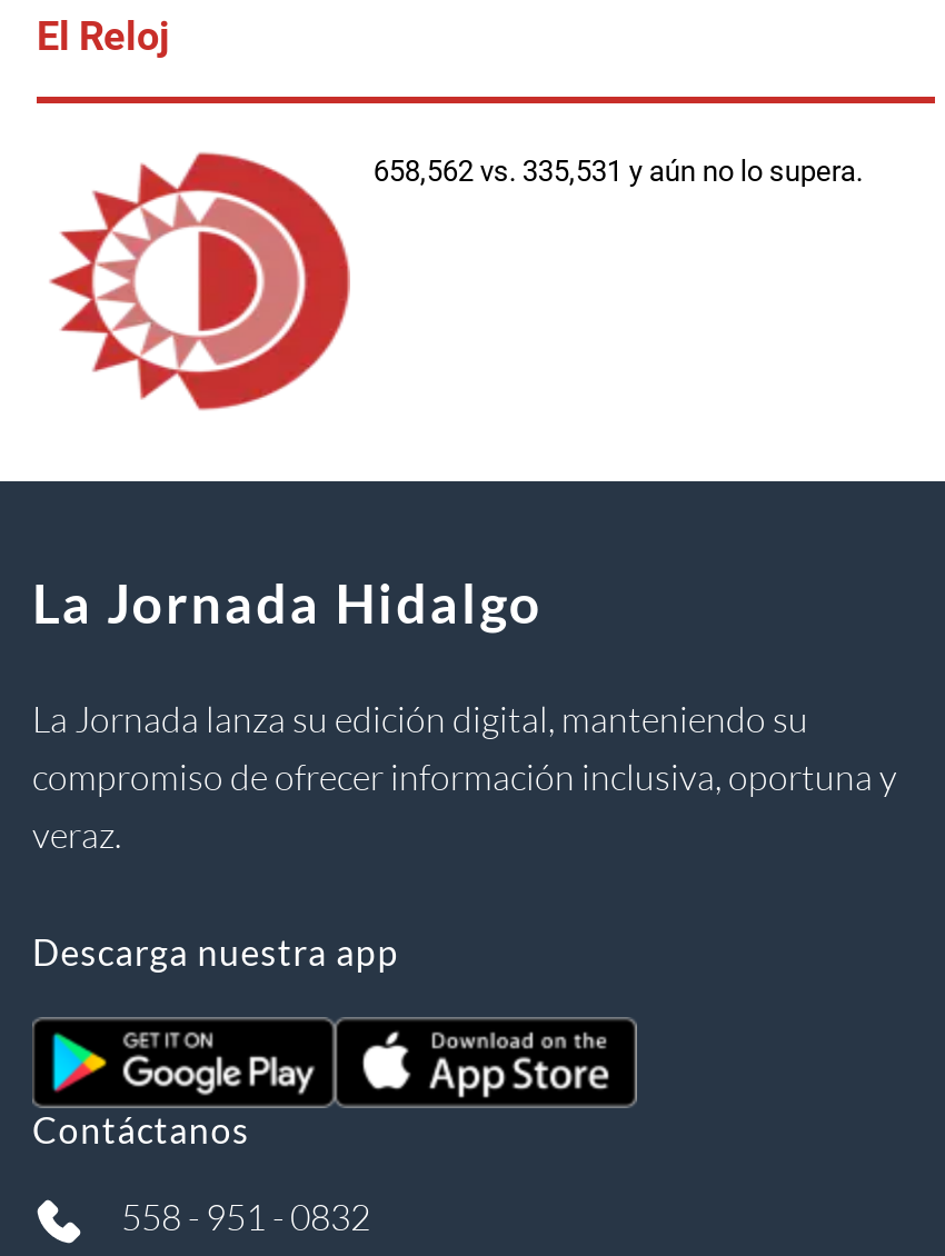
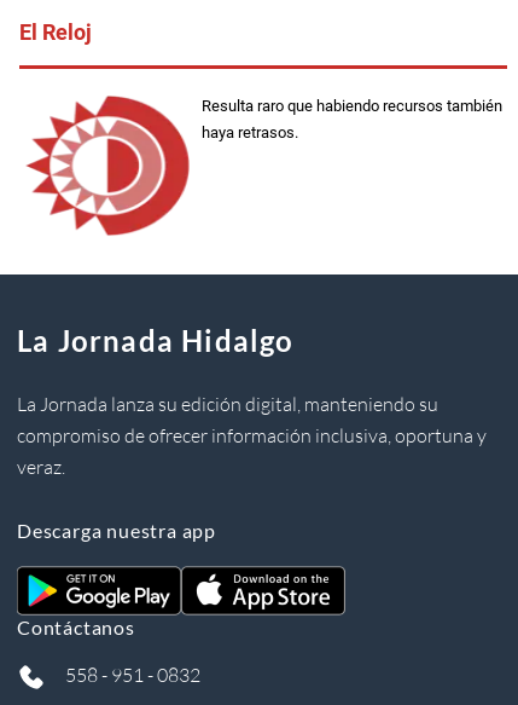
[373,156,863,189] 658,562 vs. 335,531 y aún no lo supera. -> [202,96,503,141] Resulta raro que habiendo recursos también | haya retrasos.

